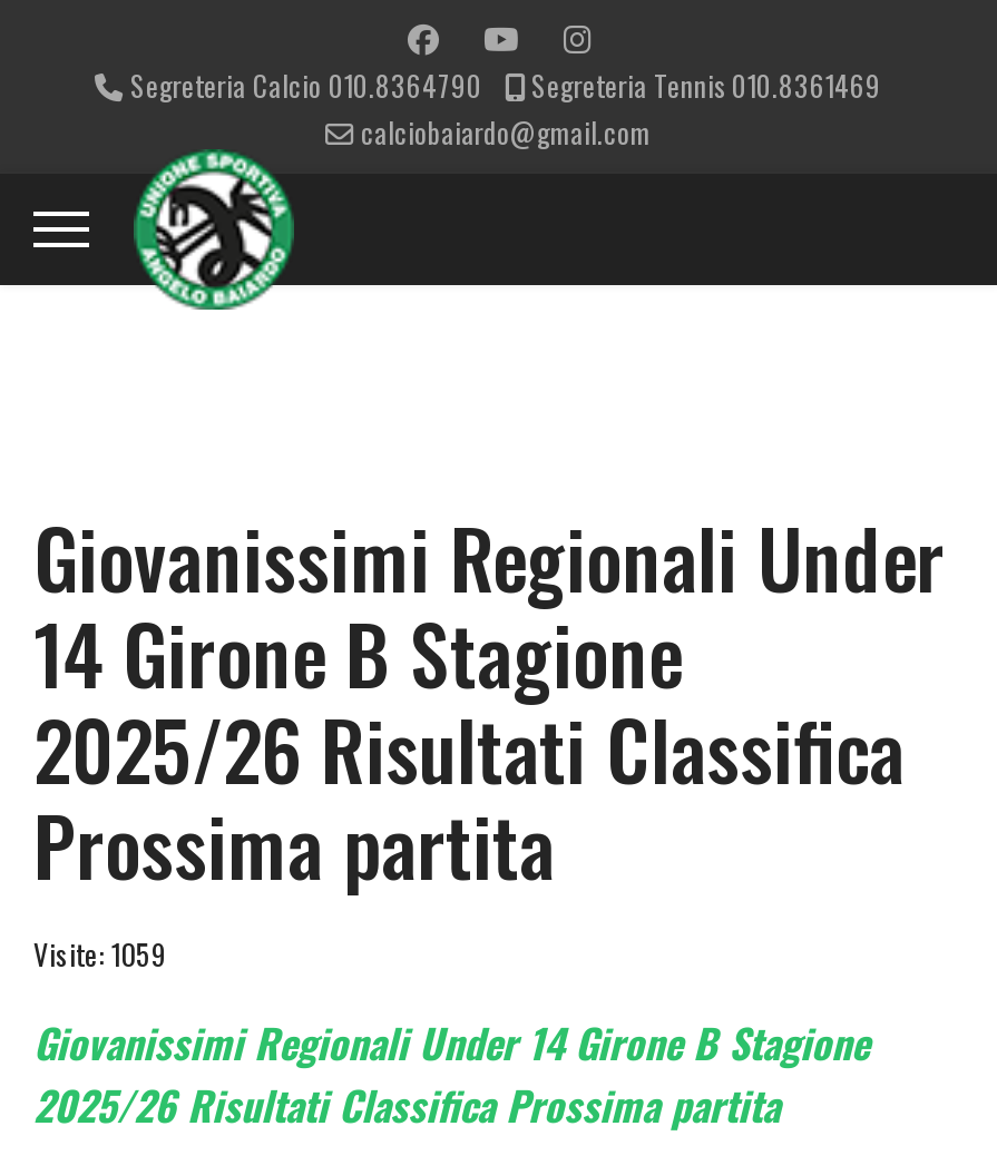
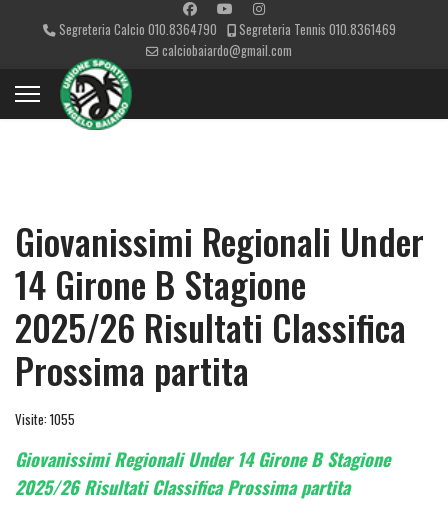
[33,931,167,976] Visite: 1059 -> [15,409,75,429] Visite: 1055

